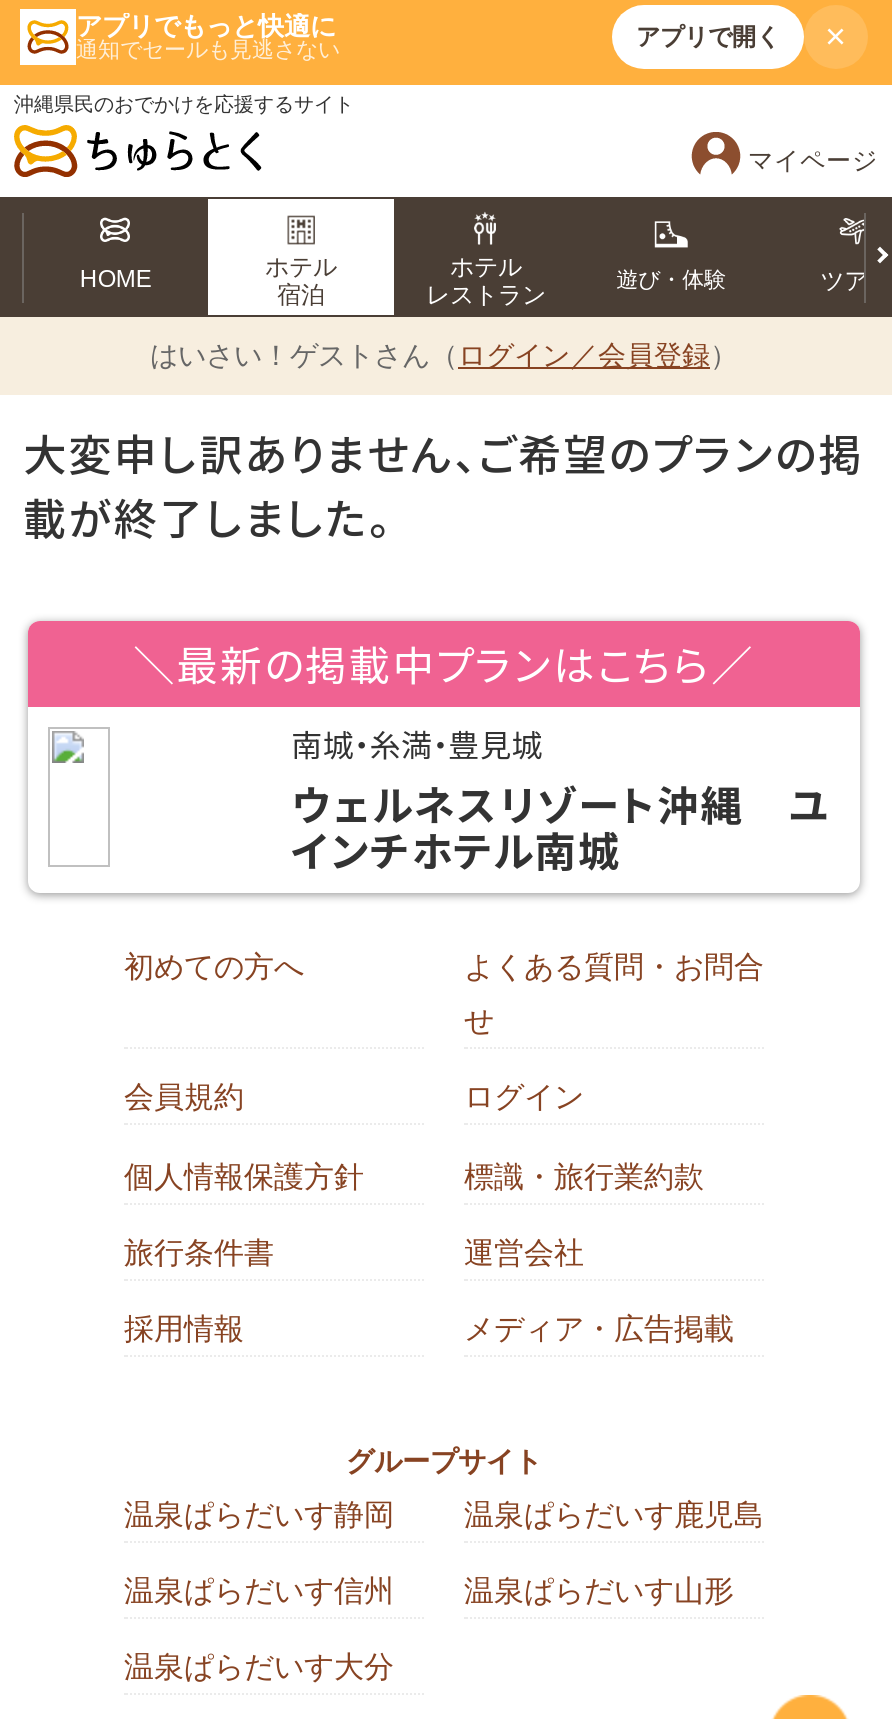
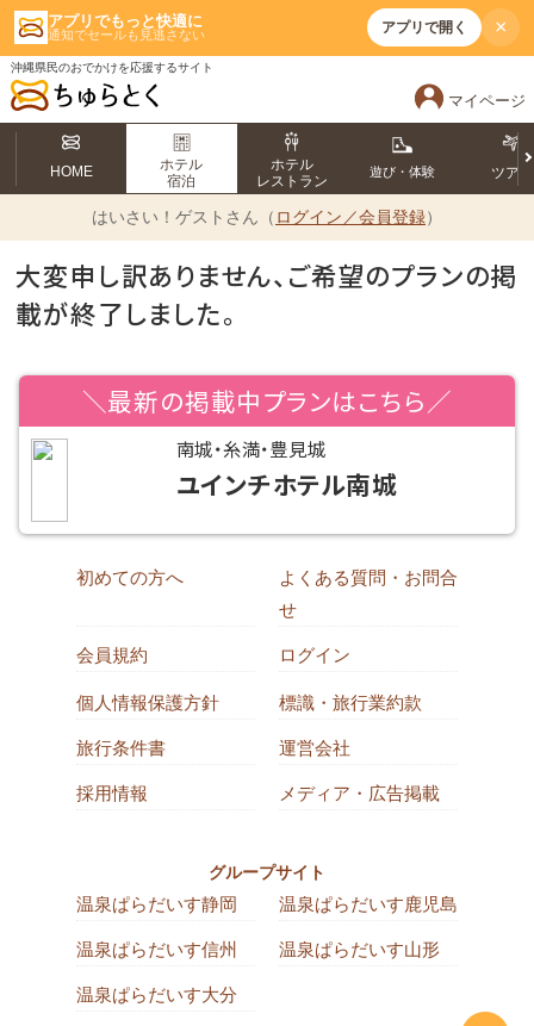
[291,774,829,880] ウェルネスリゾート沖縄 ユ | インチホテル南城 -> [176,466,398,502] ユインチホテル南城

